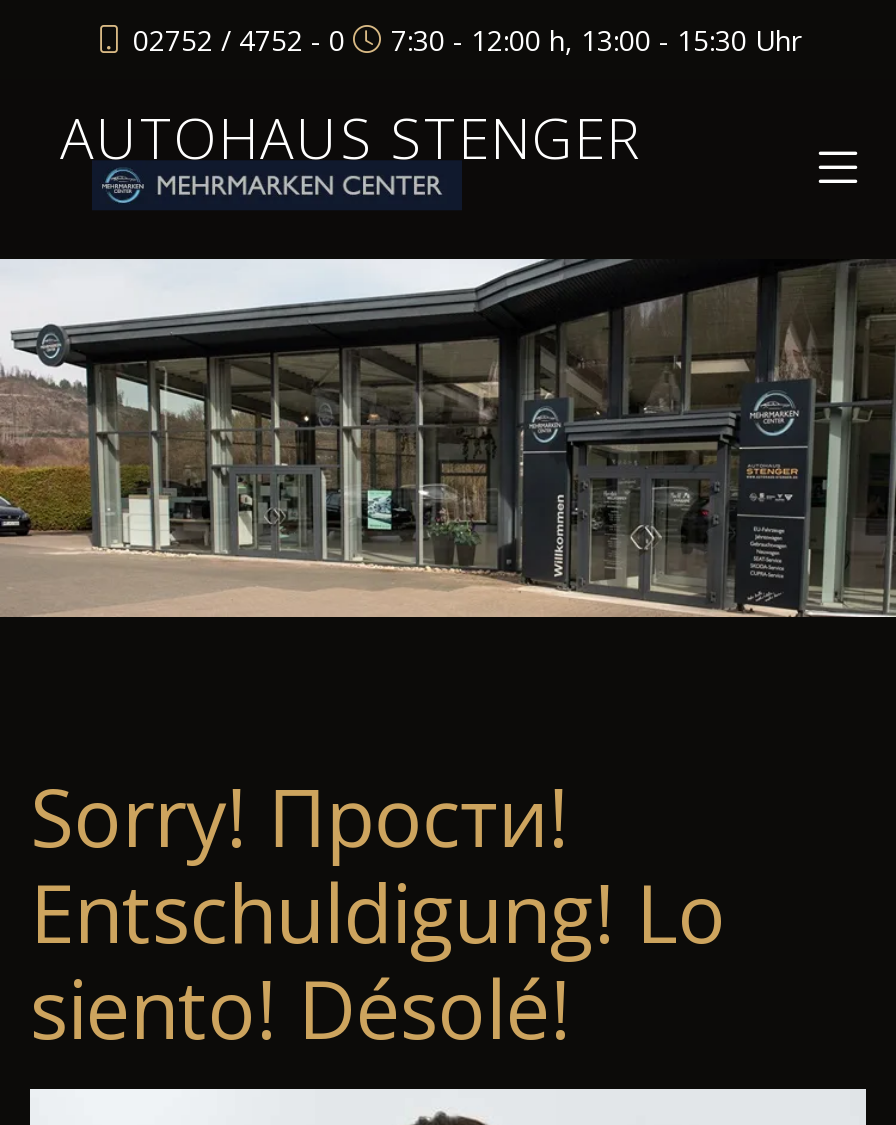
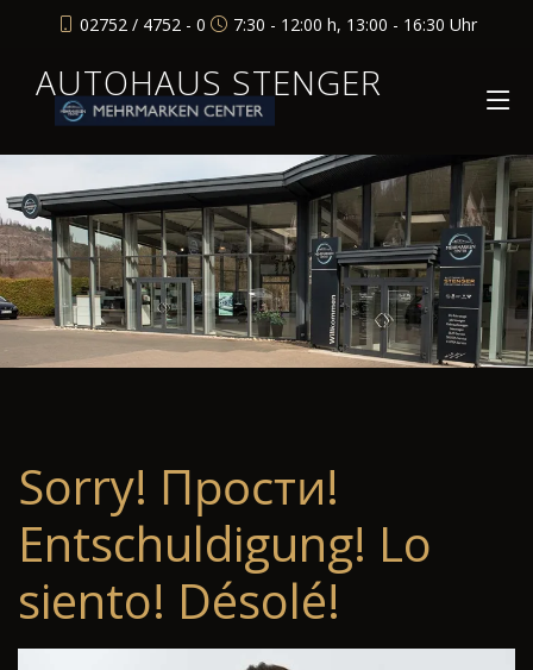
[133,20,801,58] 02752 / 4752 - 0 7:30 - 12:00 h, 13:00 - 15:30 Uhr -> [79,12,476,35] 02752 / 4752 - 0 7:30 - 12:00 h, 13:00 - 16:30 Uhr

